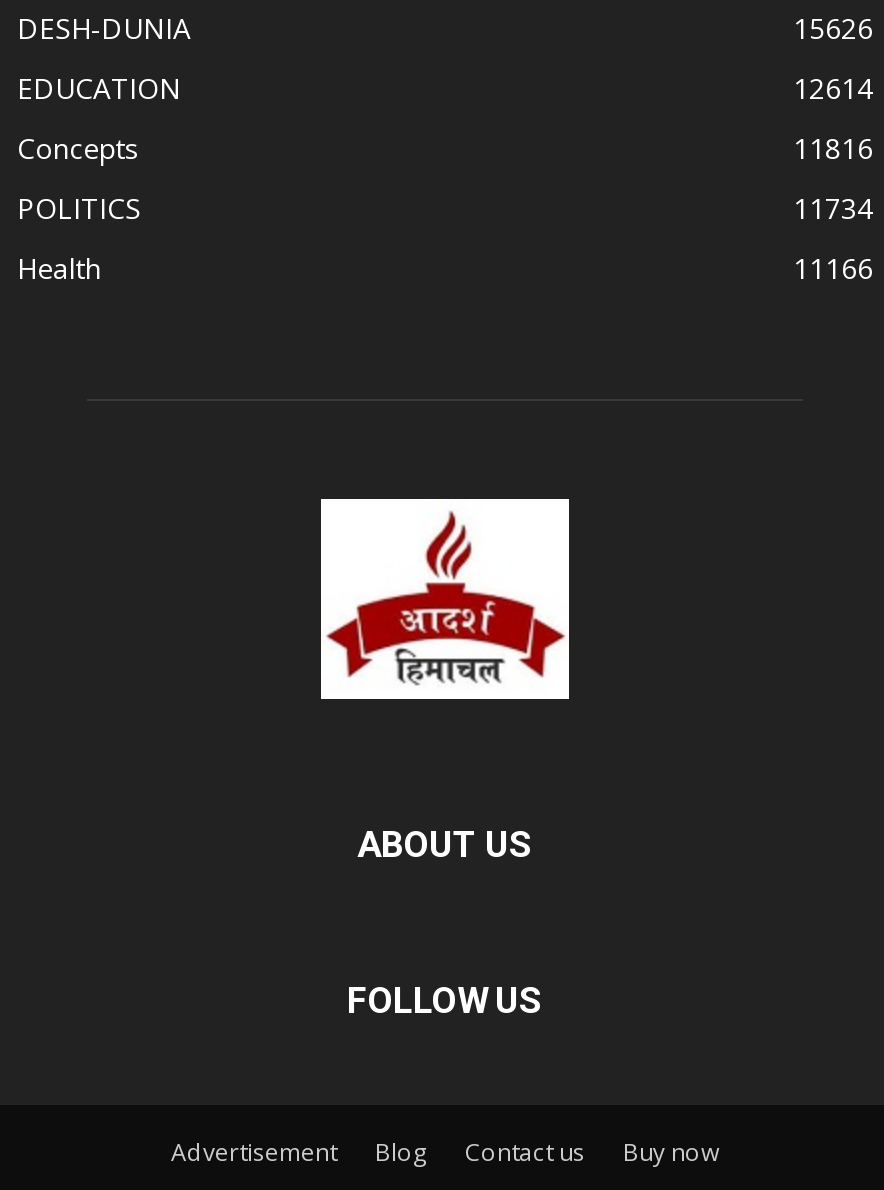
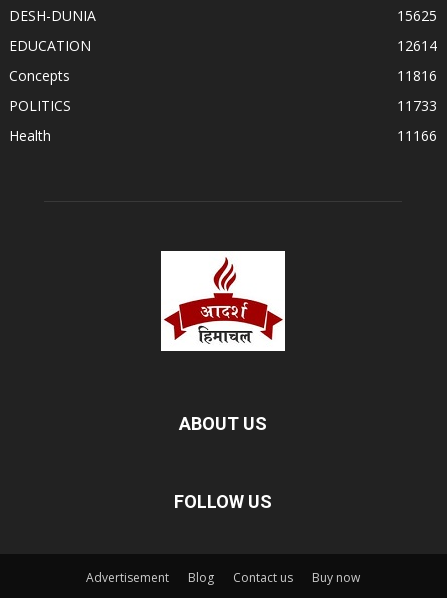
[793,9,873,47] 15626 -> [397,6,437,25] 15625
[793,189,873,227] 11734 -> [397,96,437,115] 11733

